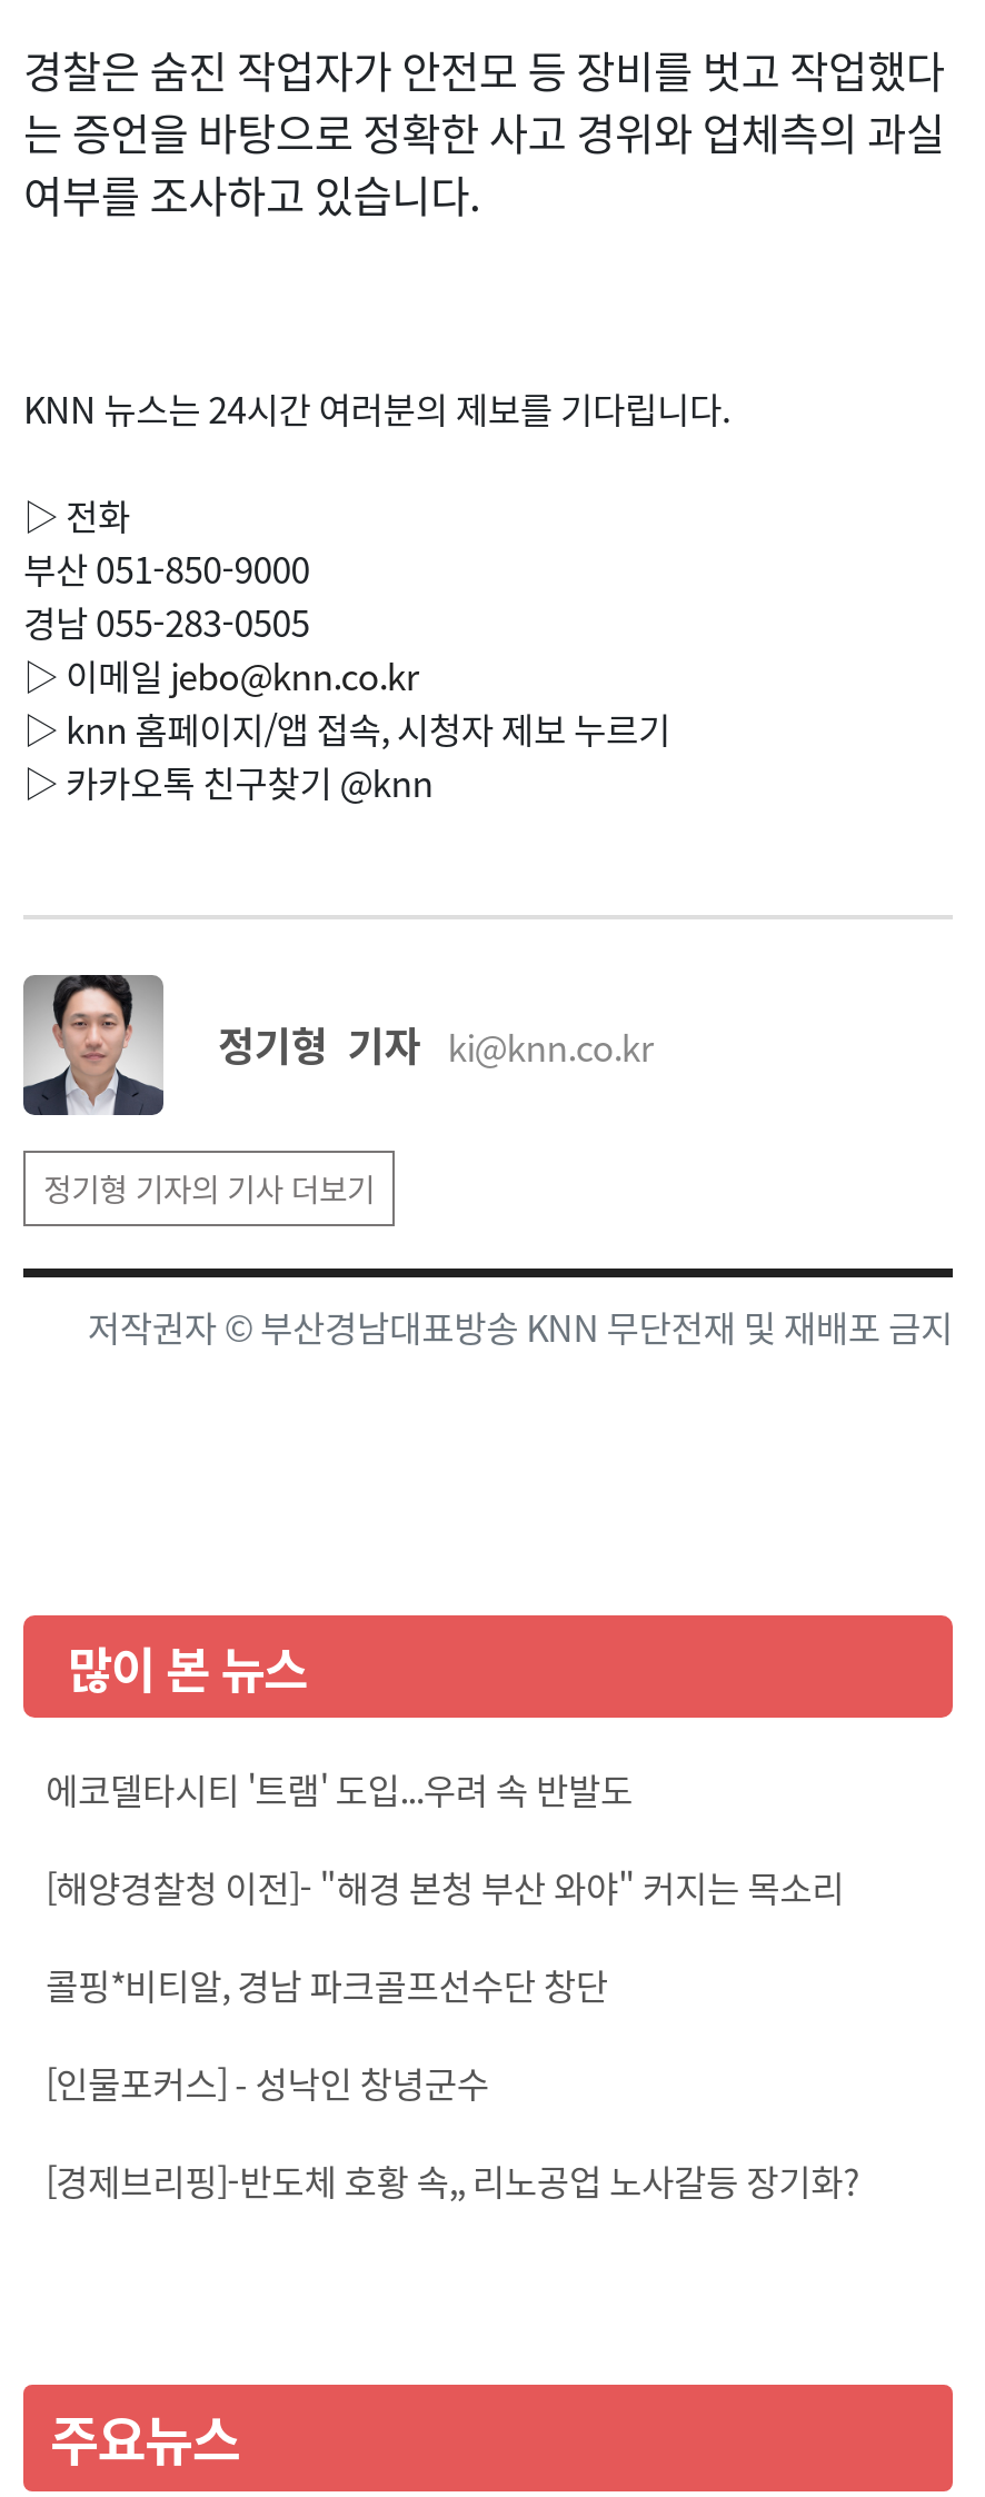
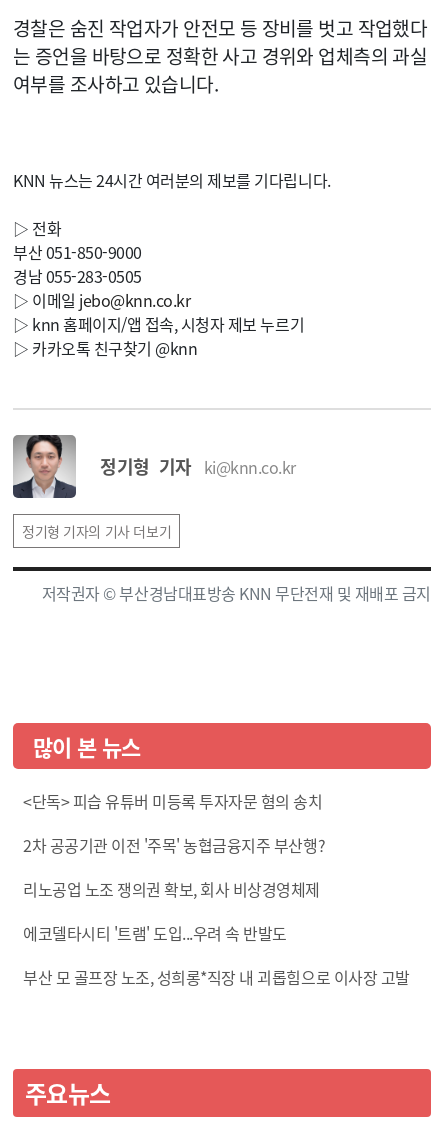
none -> [23,789,325,901] <단독> 피습 유튜버 미등록 투자자문 혐의 송치 | 2차 공공기관 이전 '주목' 농협금융지주 부산행? | 리노공업 노조 쟁의권 확보, 회사 비상경영체제
moved [46,1762,633,1815] -> [23,921,287,945]: 에코델타시티 '트램' 도입...우려 속 반발도
[46,1860,860,2207] [해양경찰청 이전]- "해경 본청 부산 와야" 커지는 목소리 | 콜핑*비티알, 경남 파크골프선수단 창단 | [인물포커스] - 성낙인 창녕군수 | [경제브리핑]-반도체 호황 속,, 리노공업 노사갈등 장기화? -> [23,965,410,989] 부산 모 골프장 노조, 성희롱*직장 내 괴롭힘으로 이사장 고발

